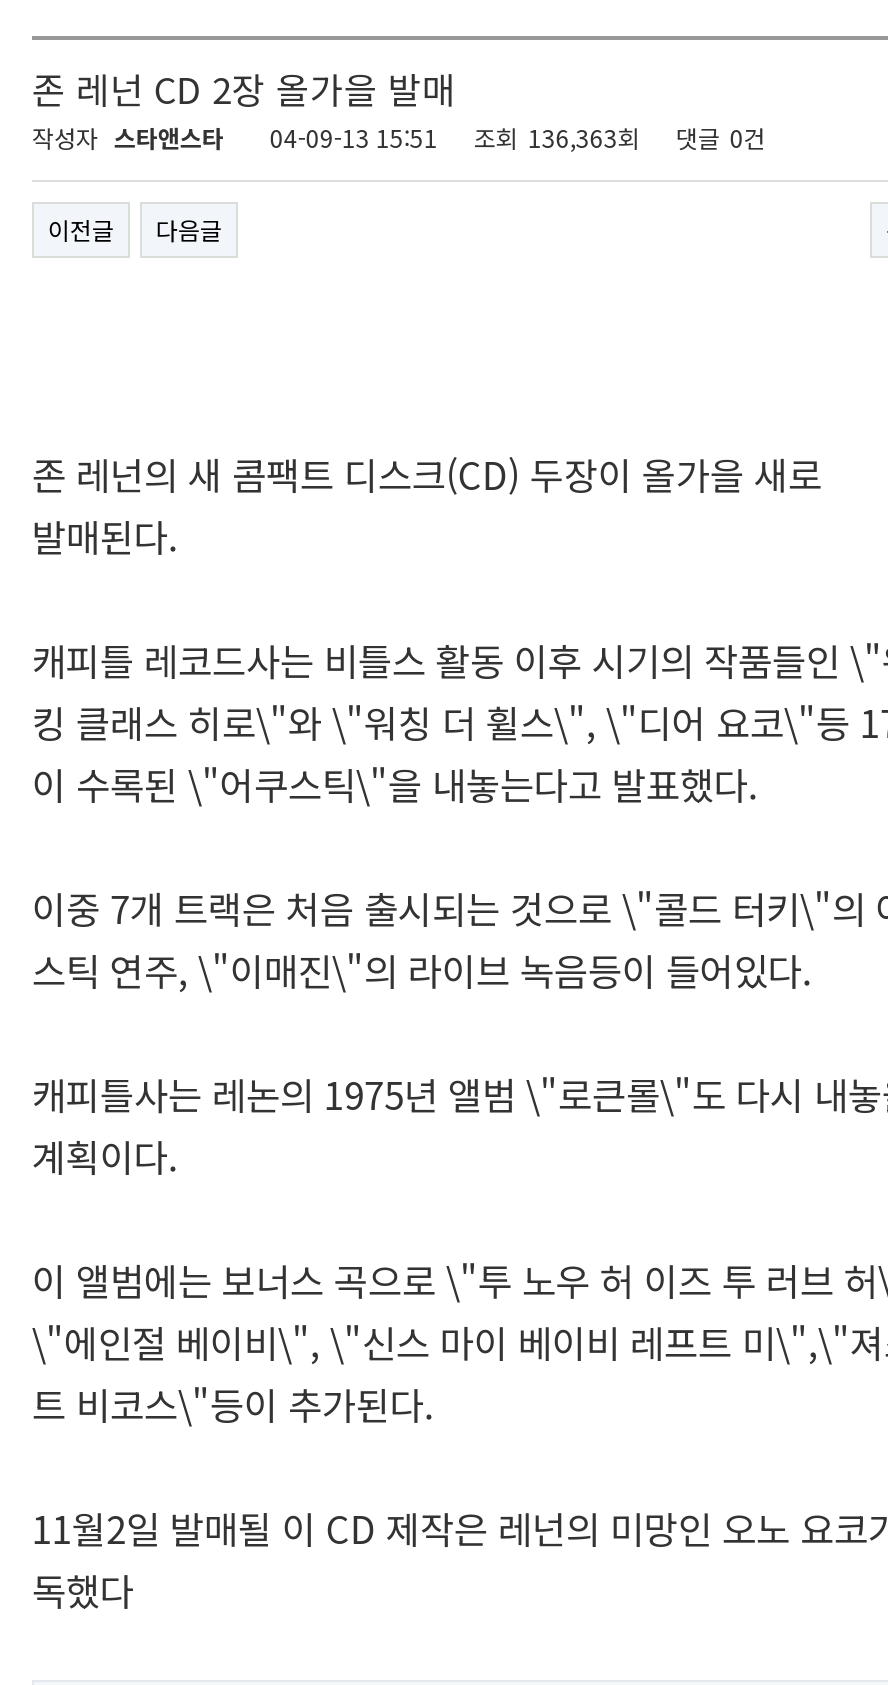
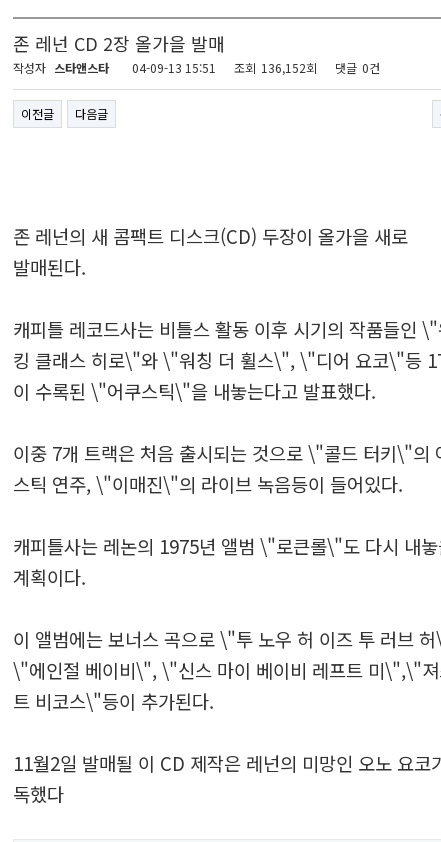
[32,120,766,154] 작성자 스타앤스타 04-09-13 15:51 조회 136,363회 댓글 0건 -> [13,59,380,76] 작성자 스타앤스타 04-09-13 15:51 조회 136,152회 댓글 0건

